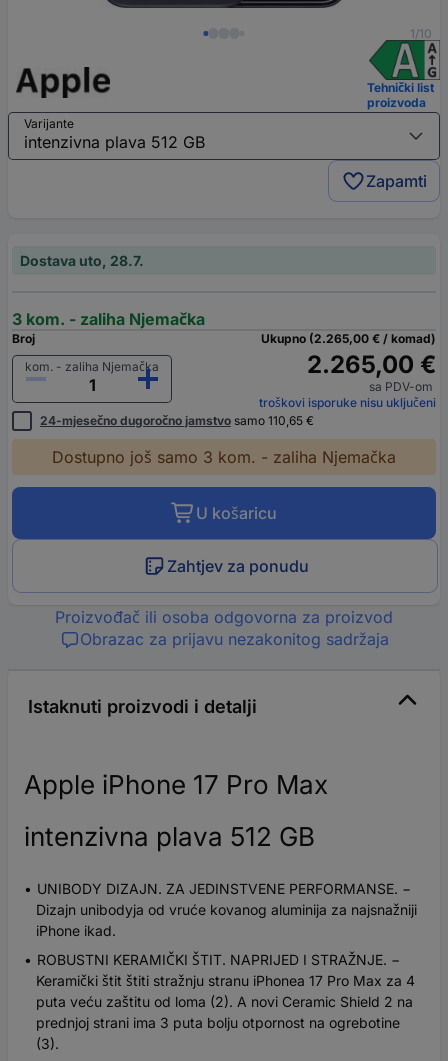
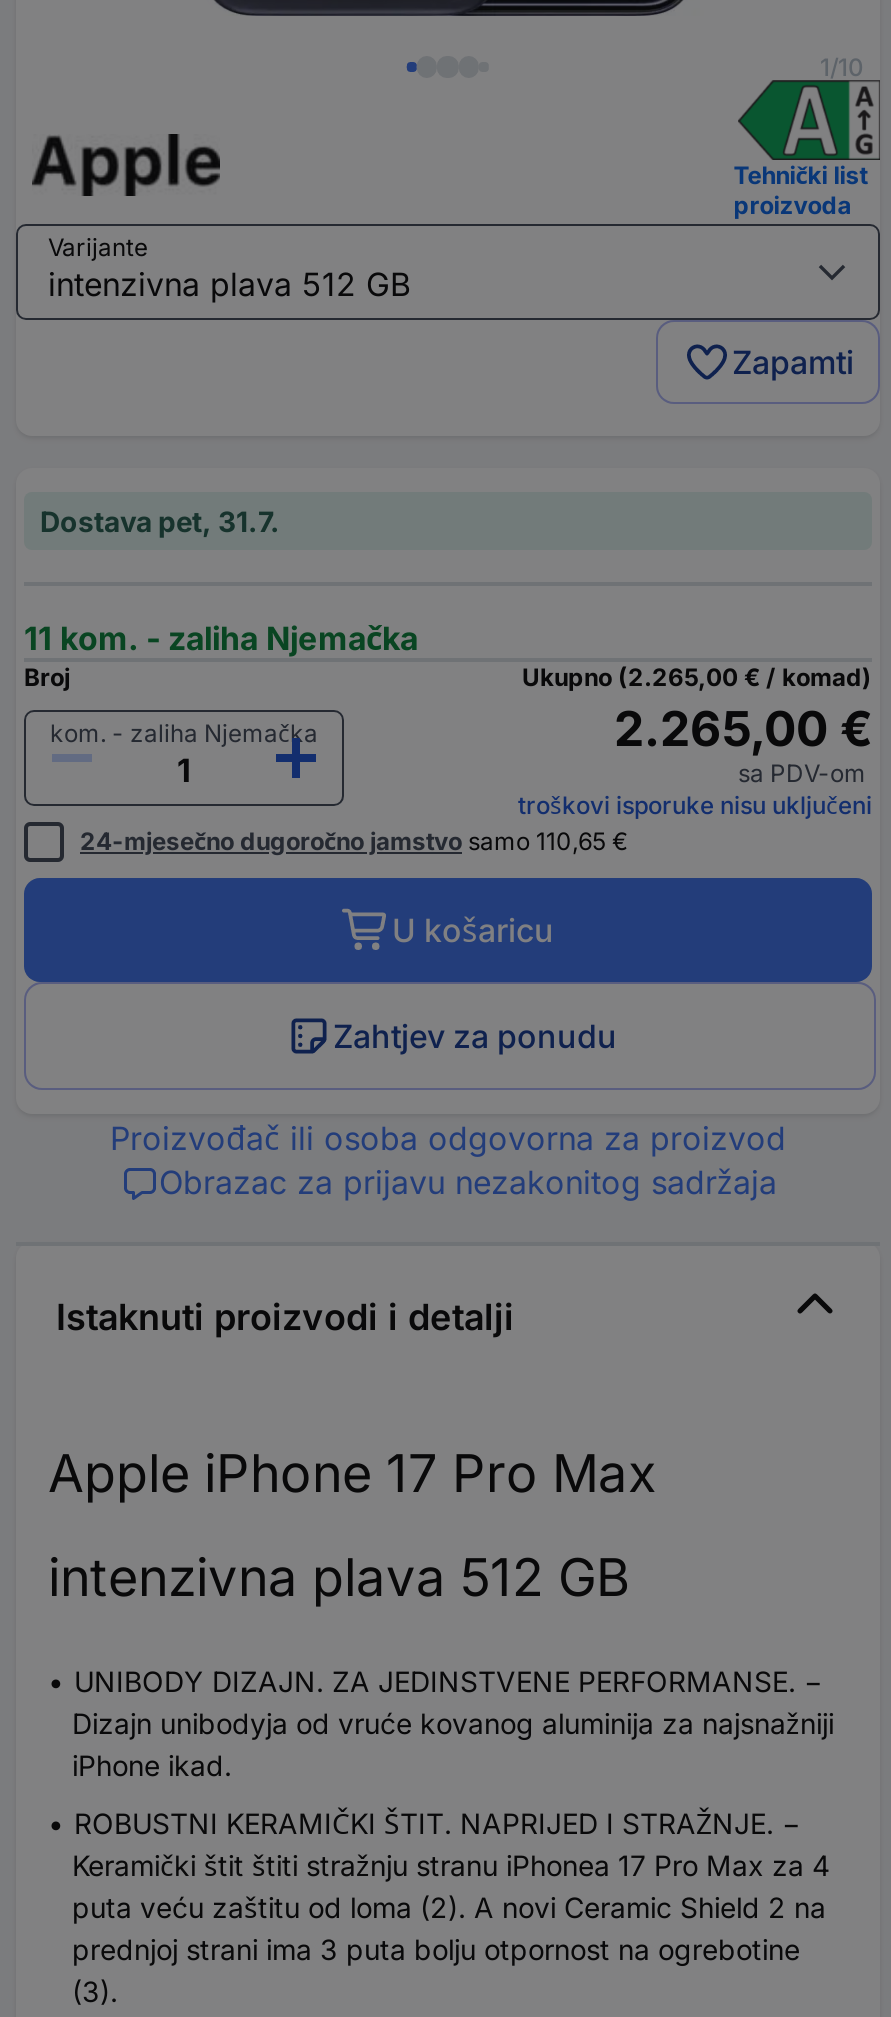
[20,252,144,269] Dostava uto, 28.7. -> [40,503,280,537] Dostava pet, 31.7.
[12,309,205,329] 3 kom. - zaliha Njemačka -> [24,617,418,657] 11 kom. - zaliha Njemačka
[52,447,396,467] Dostupno još samo 3 kom. - zaliha Njemačka -> none

